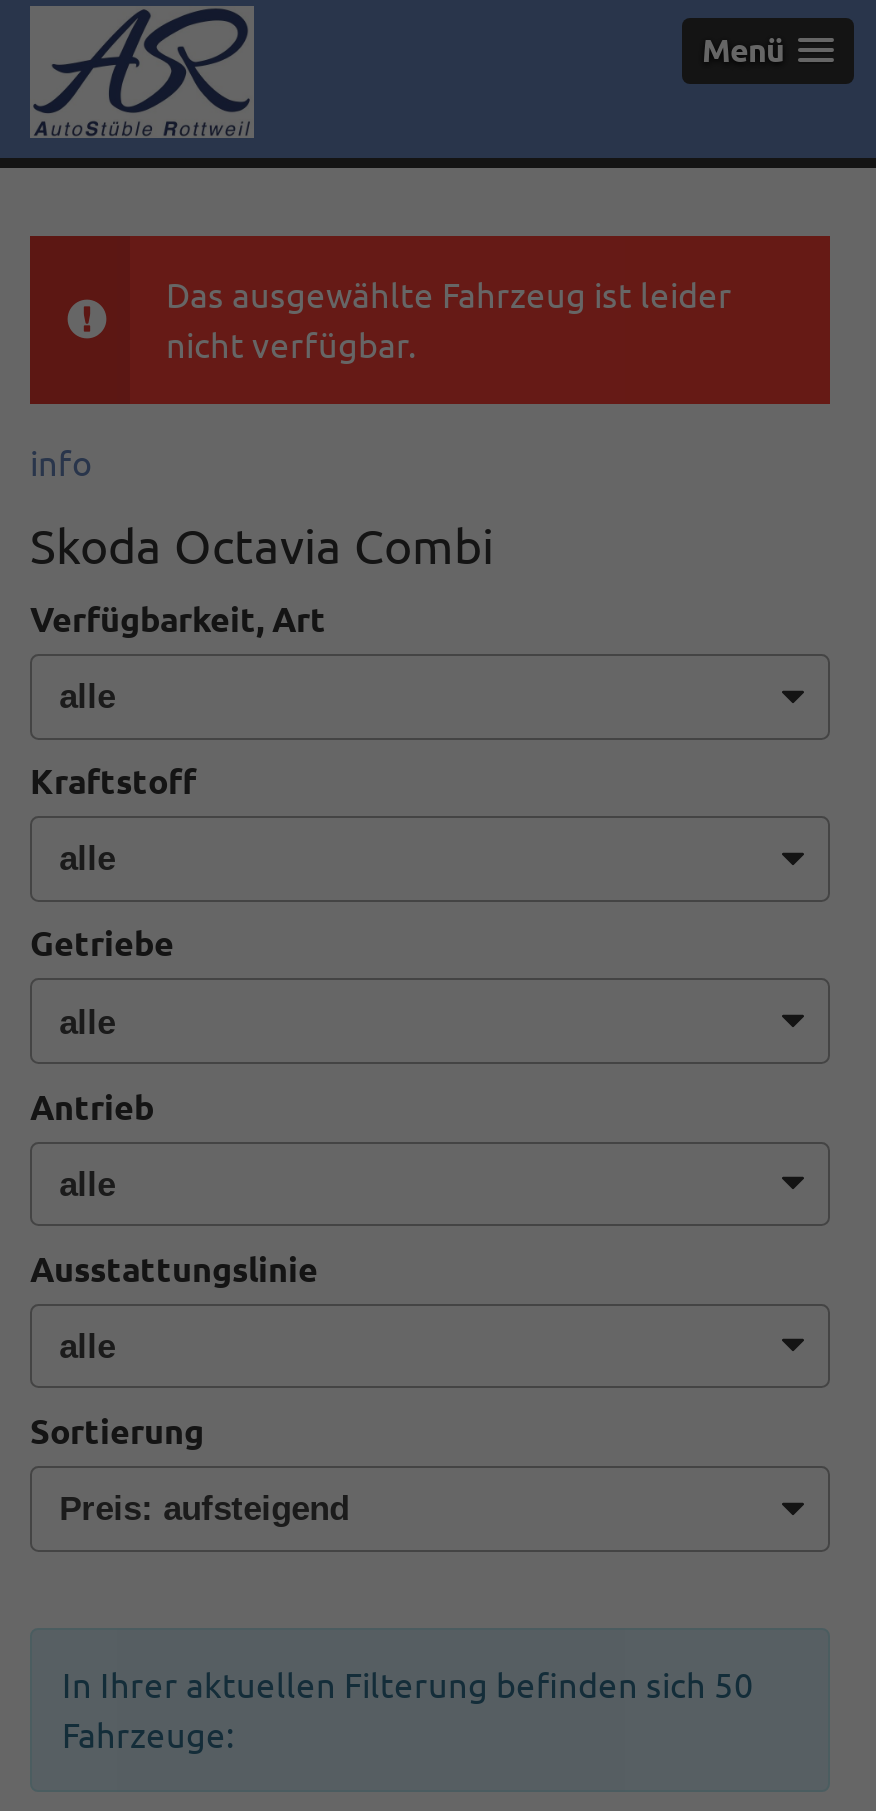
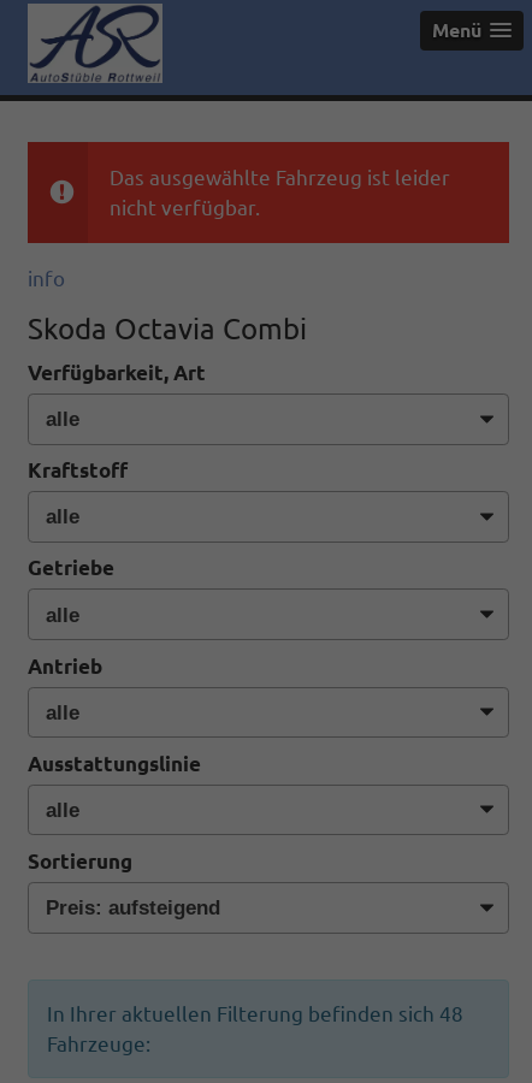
[62,1666,754,1704] In Ihrer aktuellen Filterung befinden sich 50 -> [47,1002,463,1025] In Ihrer aktuellen Filterung befinden sich 48

